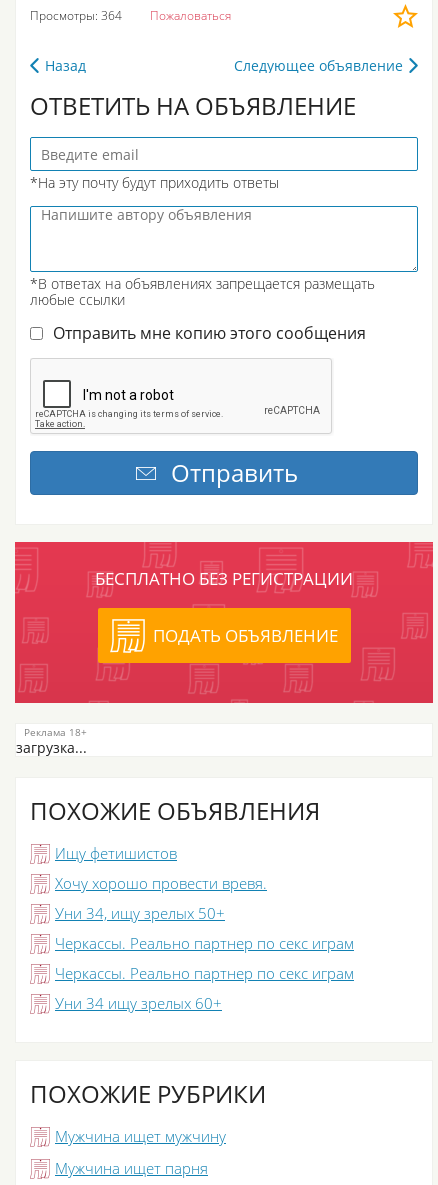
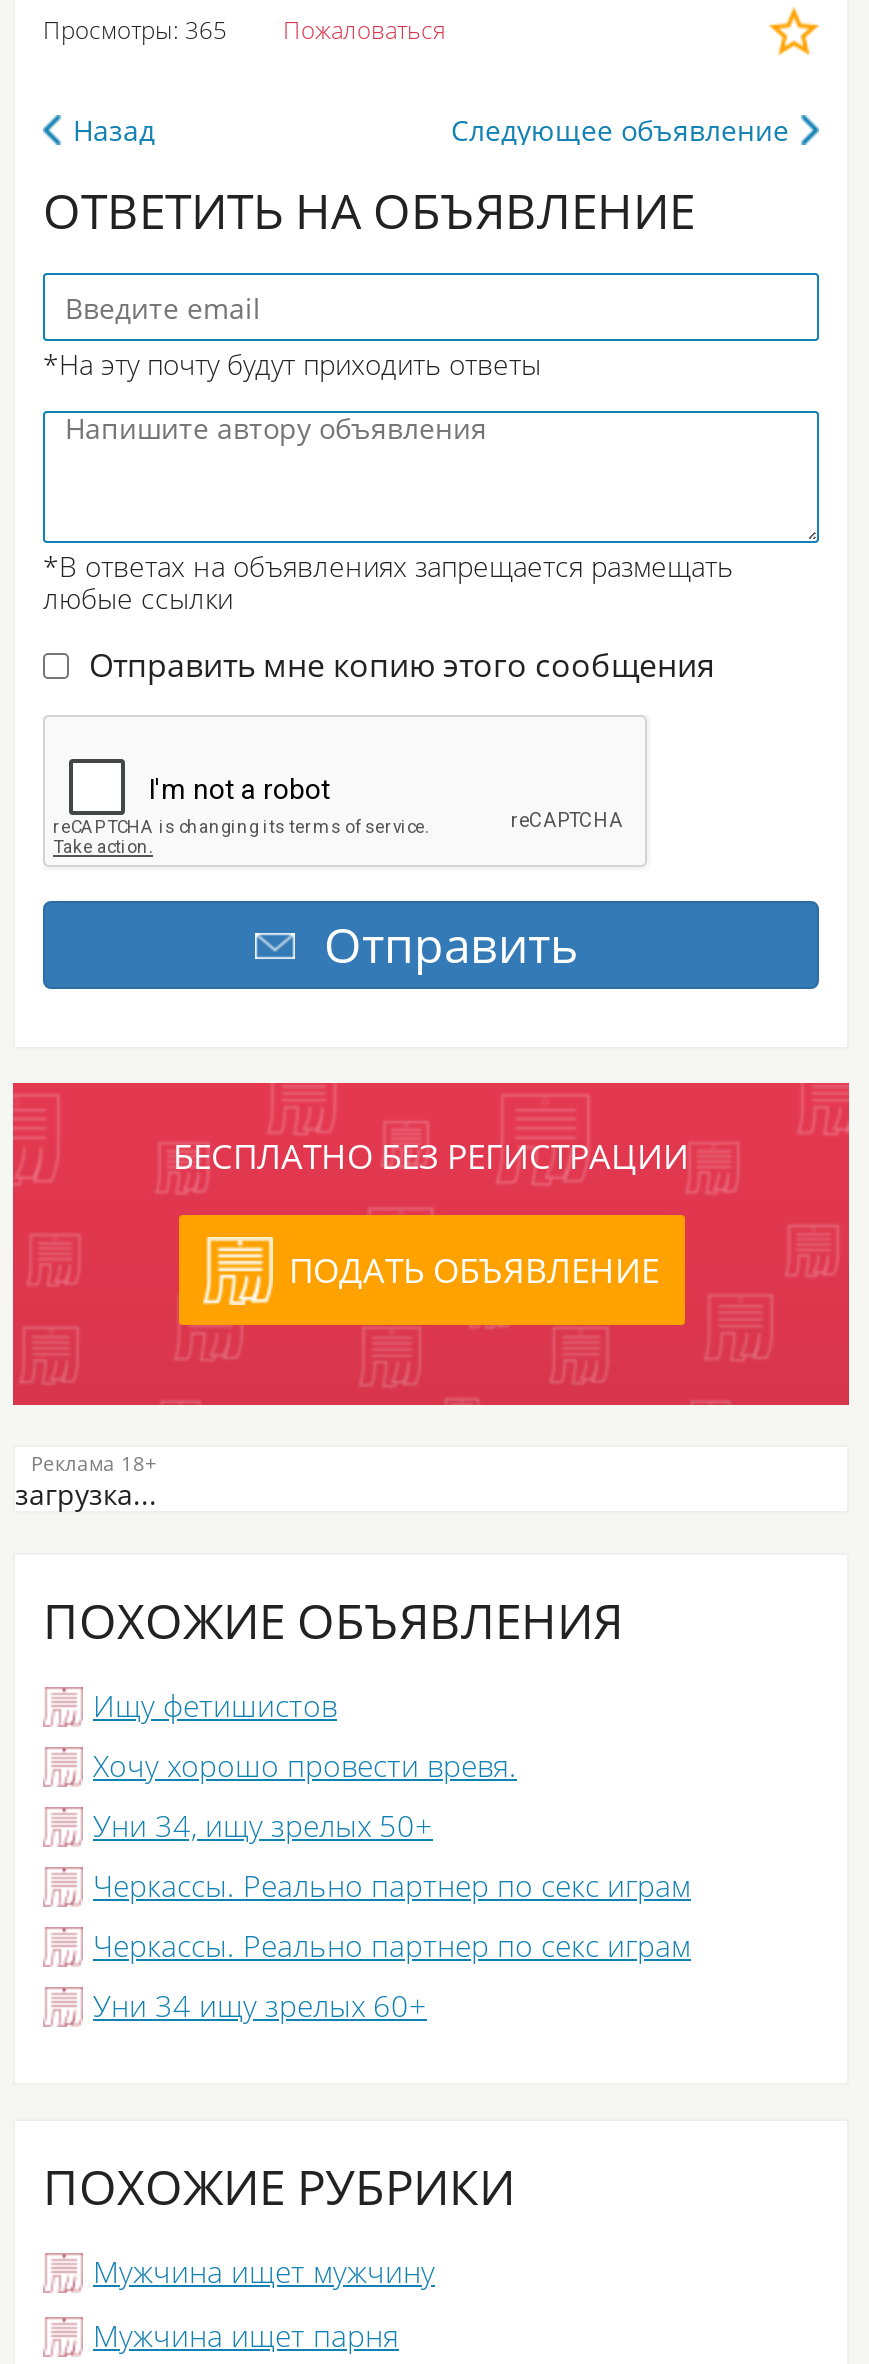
[30,7,231,24] Просмотры: 364 Пожаловаться -> [43,13,445,47] Просмотры: 365 Пожаловаться

